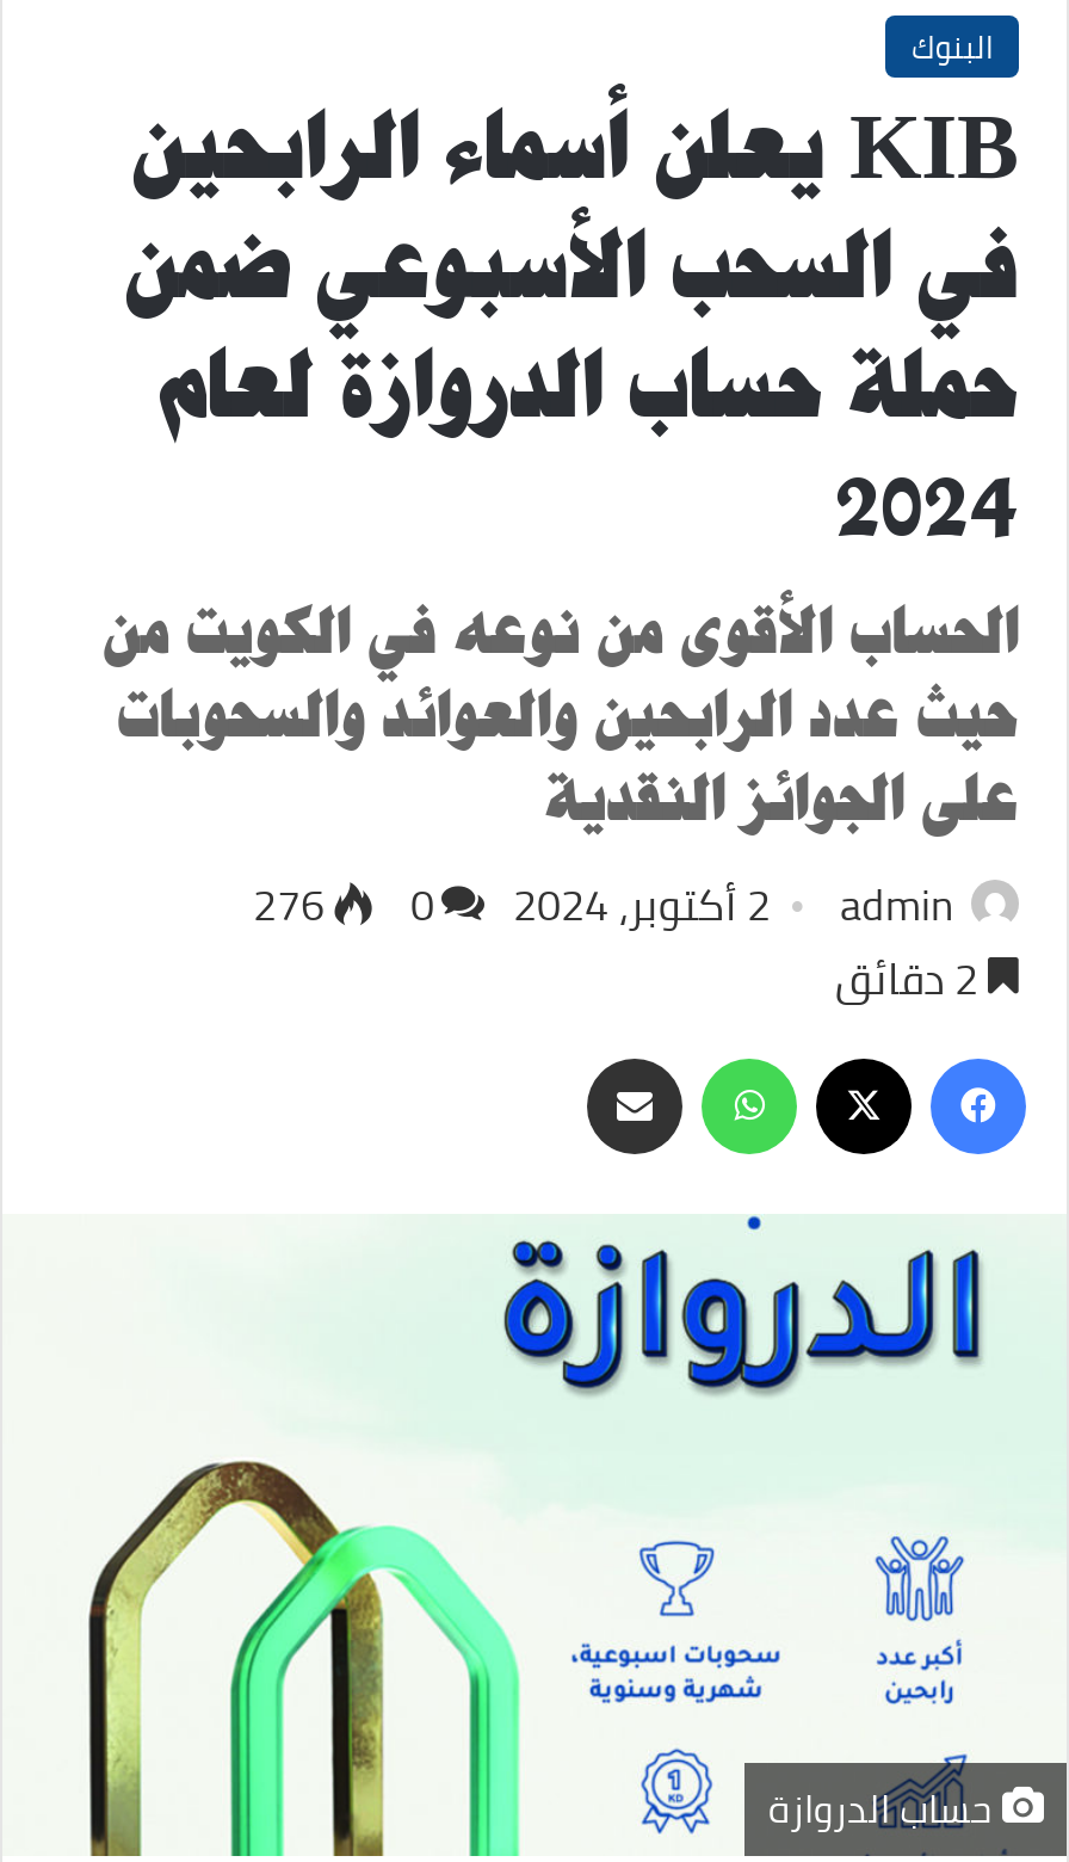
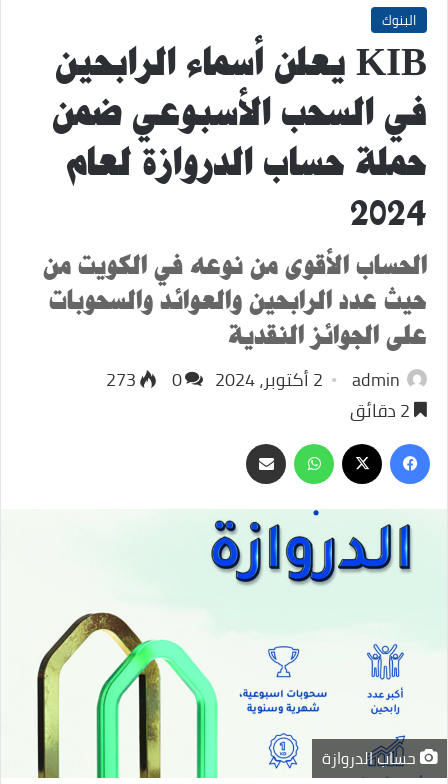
[253,866,325,944] 276 -> [106,363,136,396] 273

